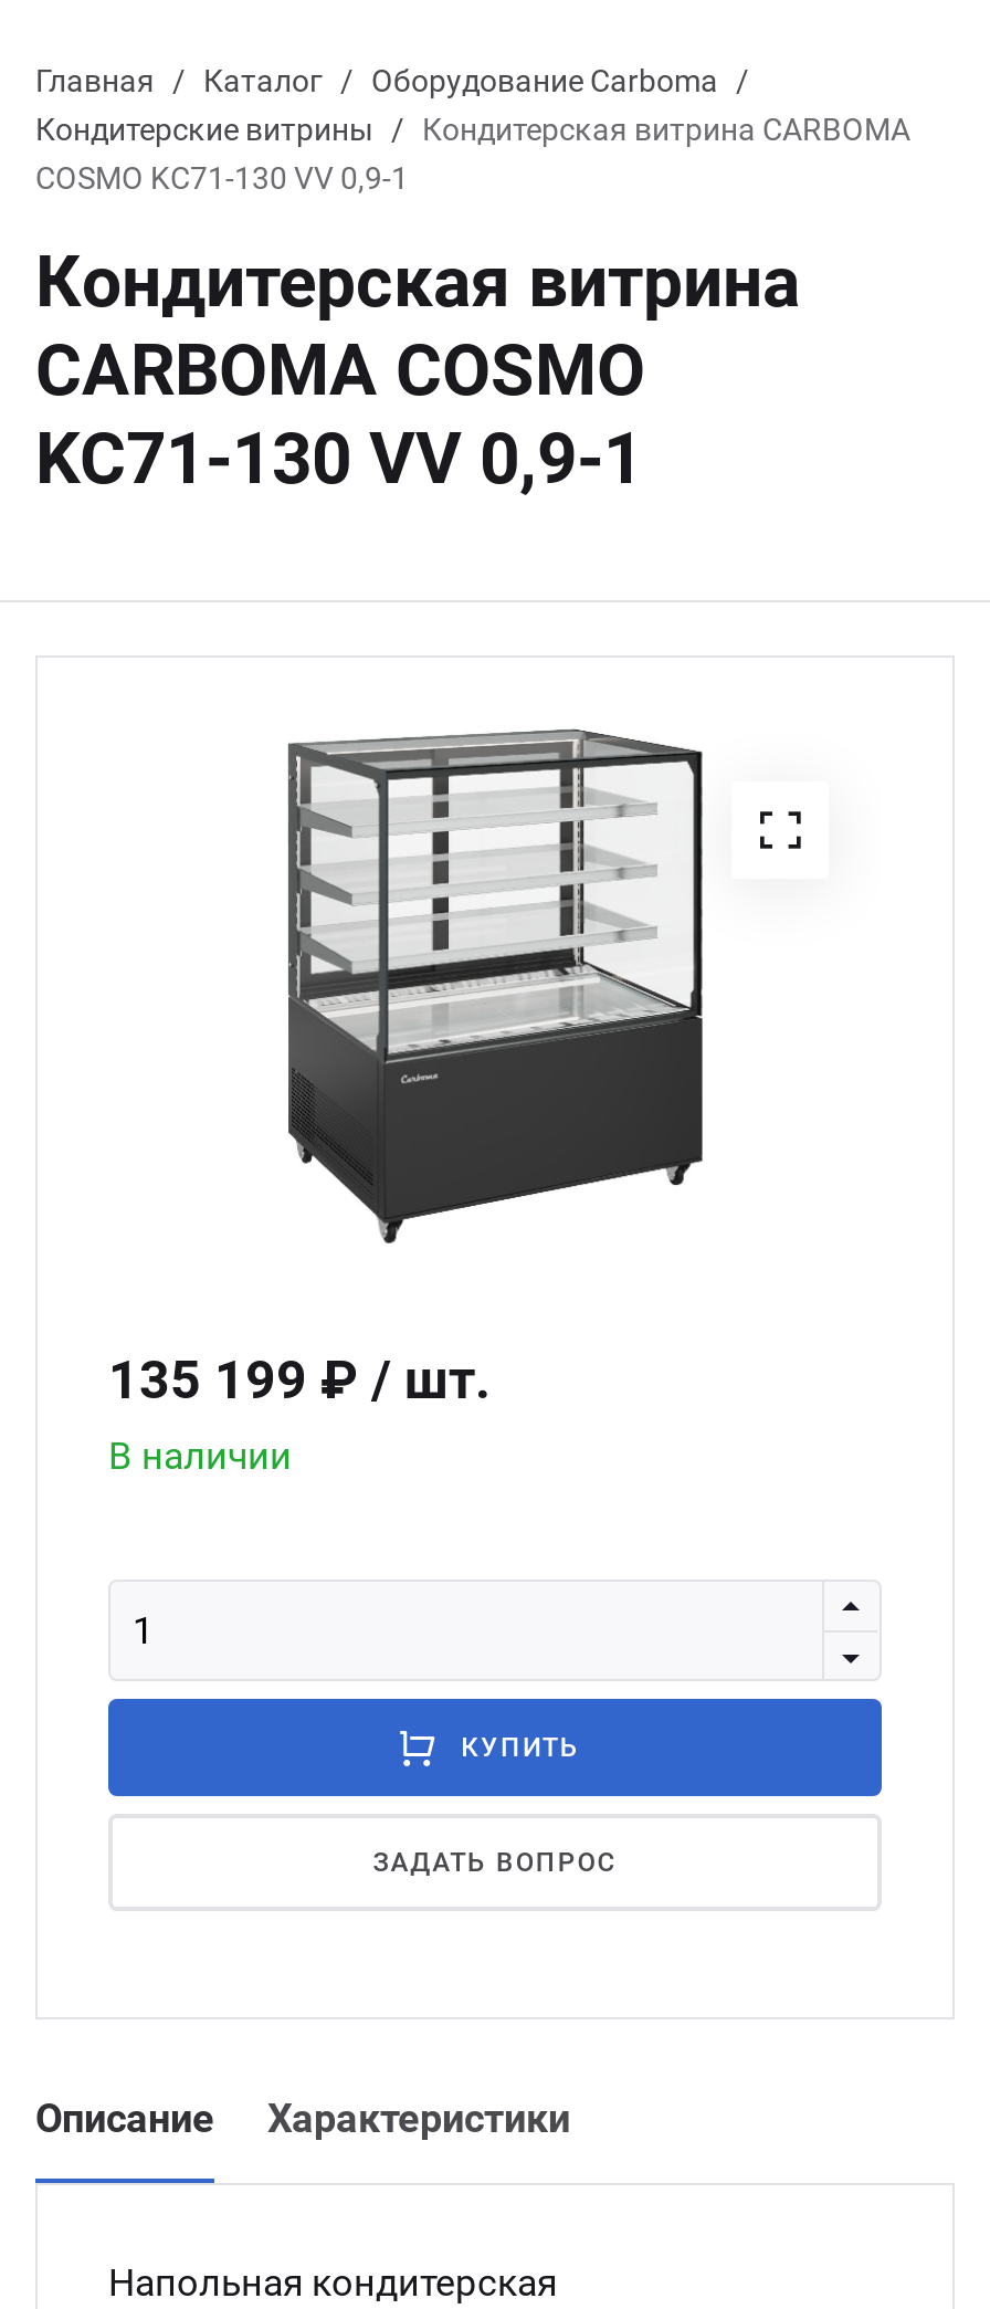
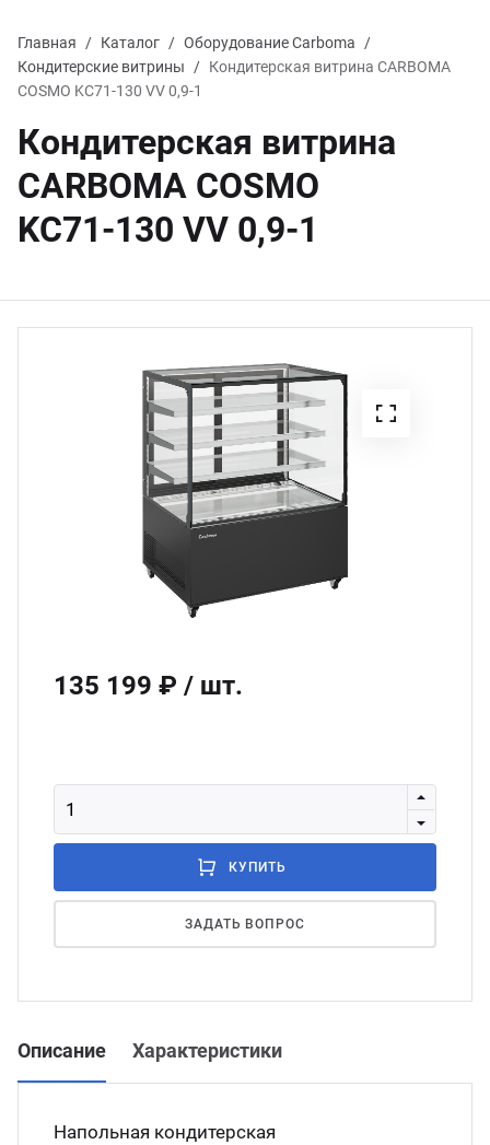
[108,1434,292,1478] В наличии -> none

